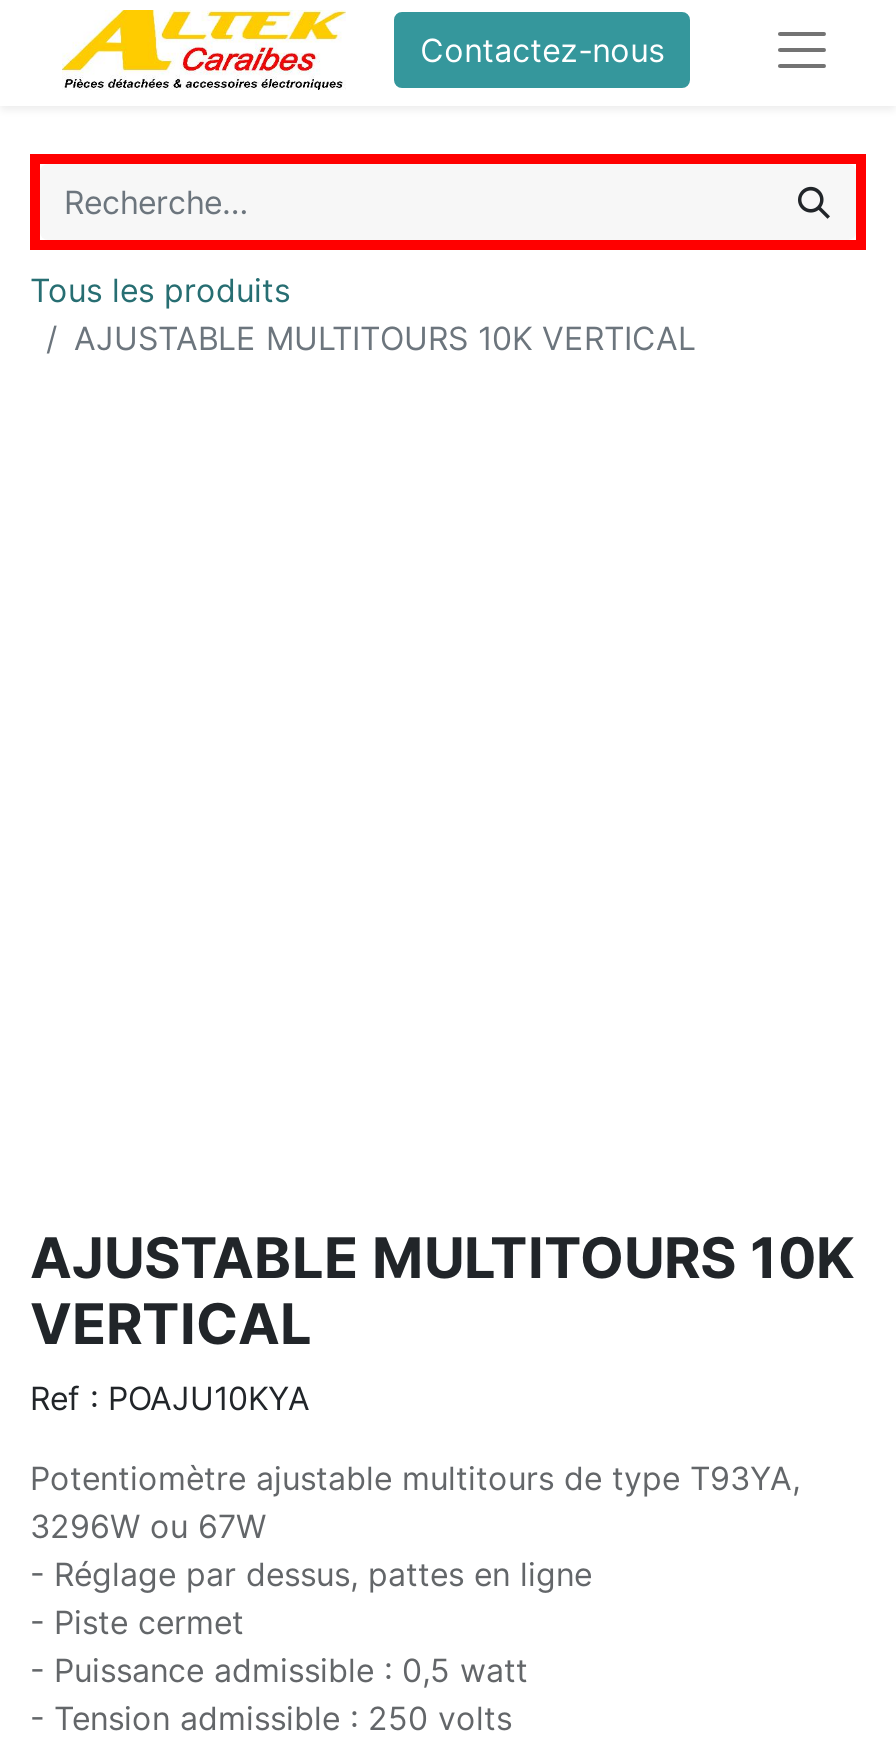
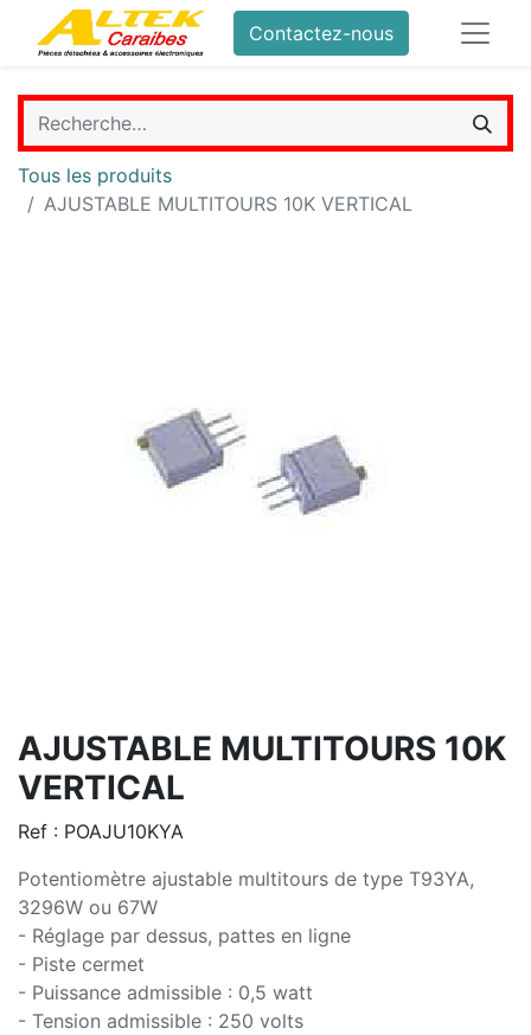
none -> [135,409,247,490] [image]
none -> [256,435,369,515] [image]

